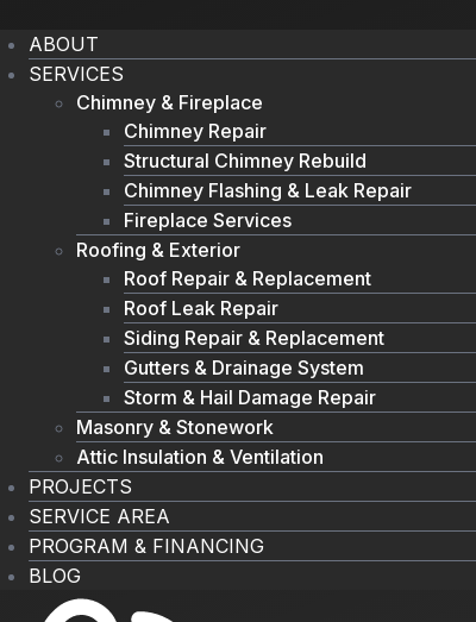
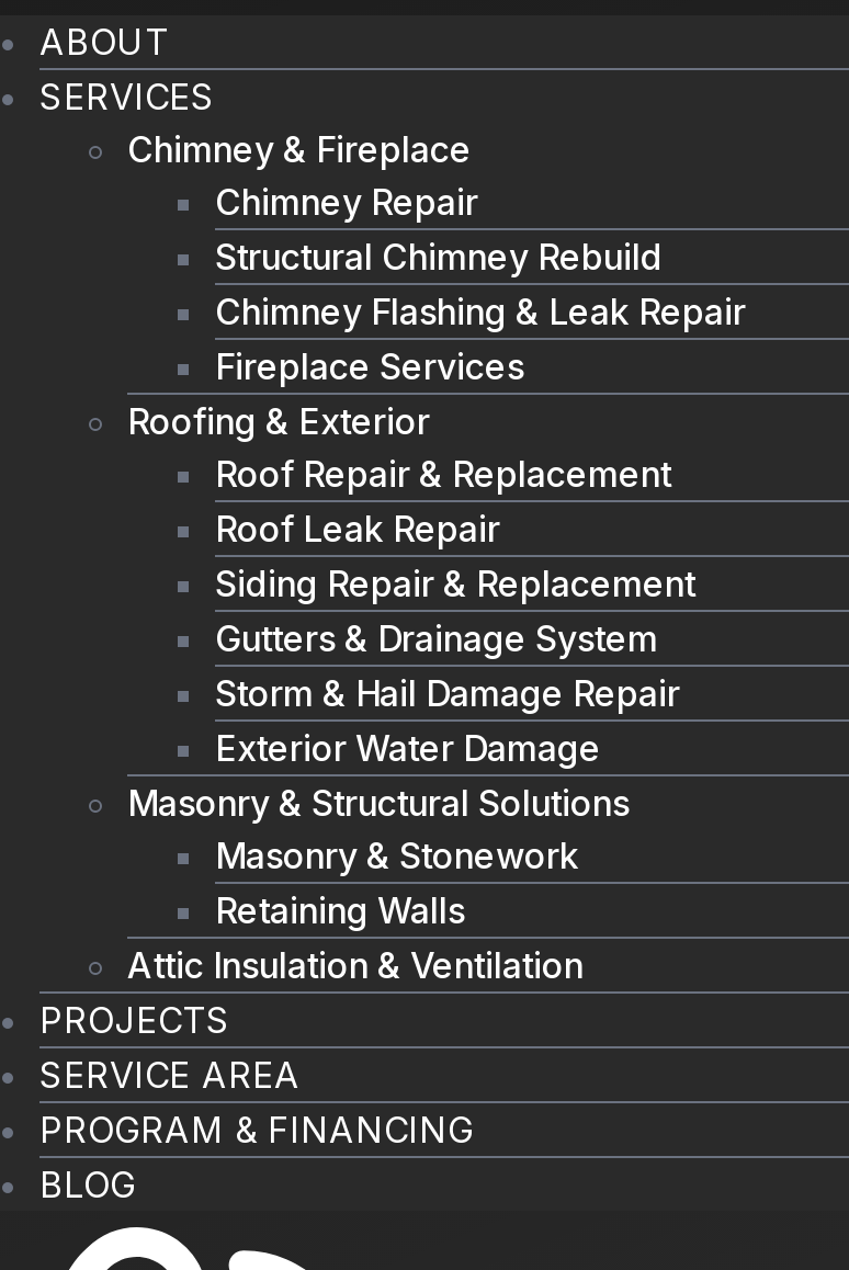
none -> [127,726,630,825] Exterior Water Damage | Masonry & Structural Solutions
none -> [215,888,465,932] Retaining Walls

